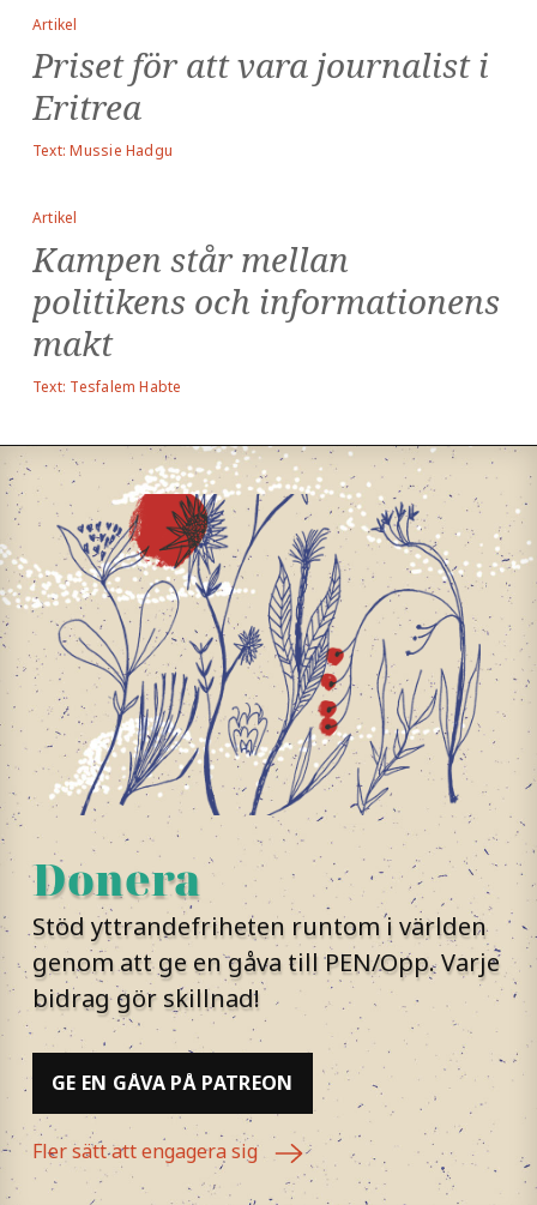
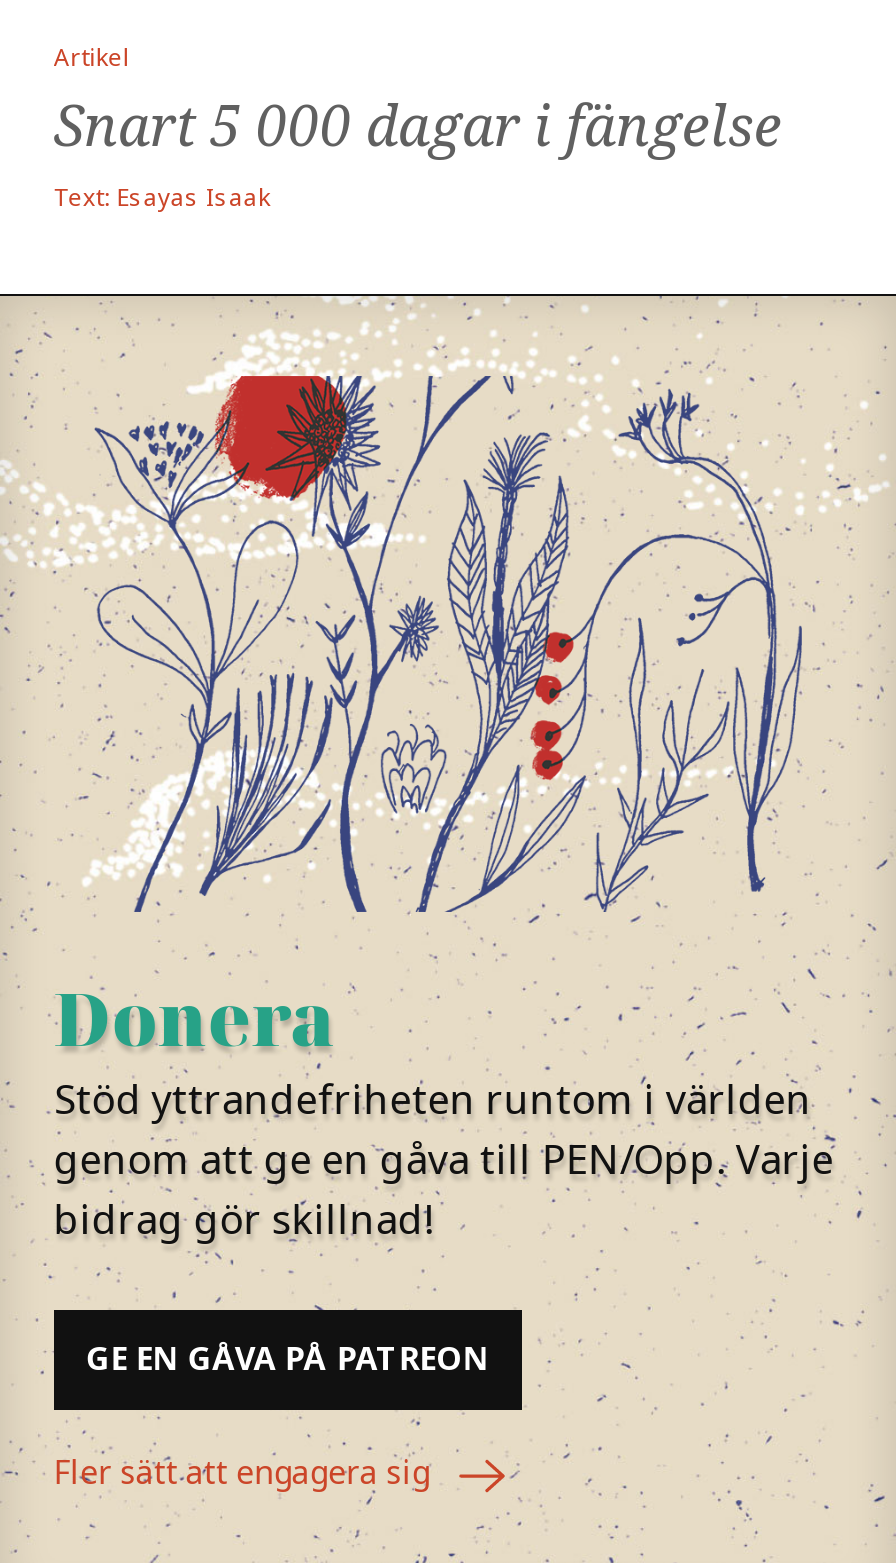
[32,42,500,397] Priset för att vara journalist i | Eritrea | Text: Mussie Hadgu | Artikel | Kampen står mellan | politikens och informationens | makt | Text: Tesfalem Habte -> [54,86,782,214] Snart 5 000 dagar i fängelse | Text: Esayas Isaak

